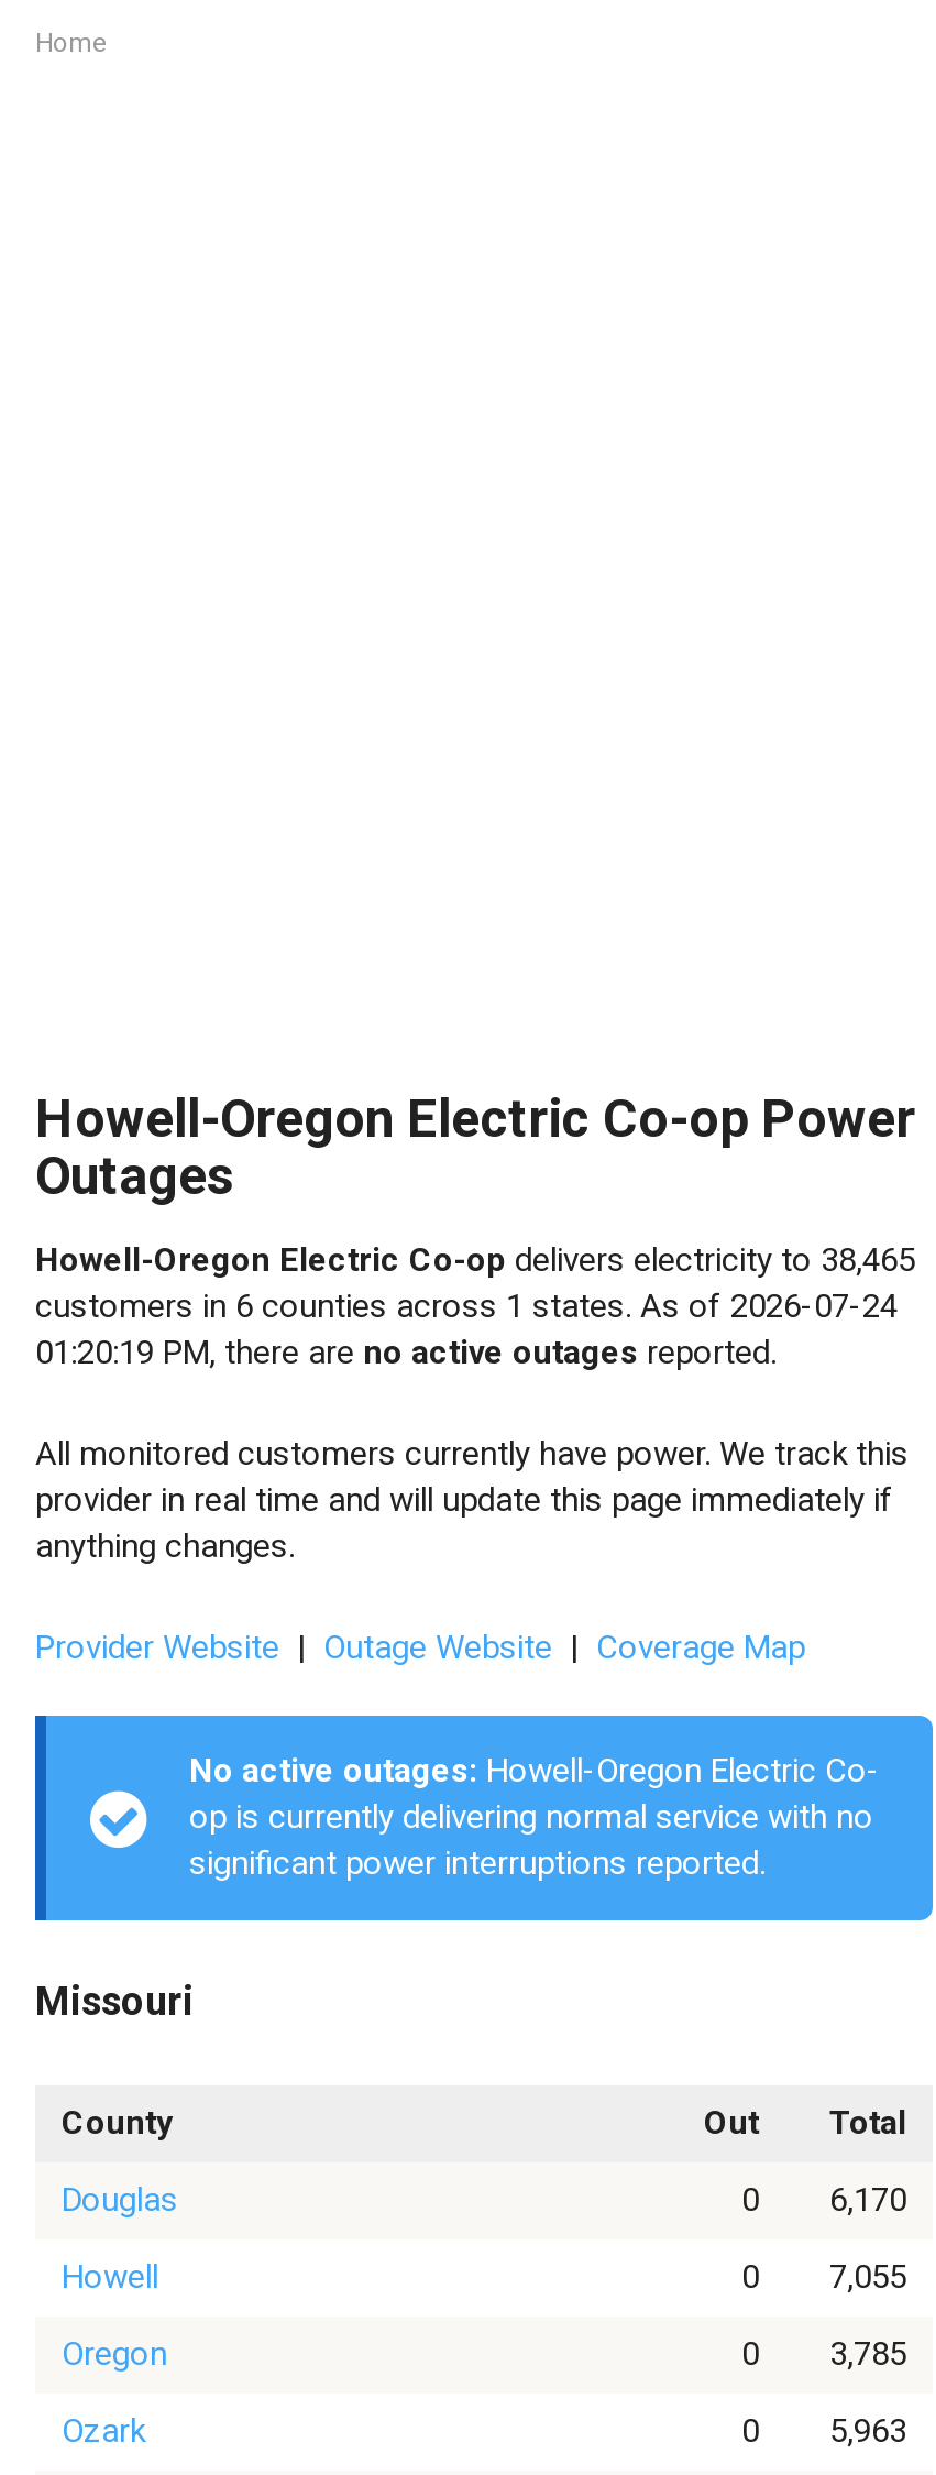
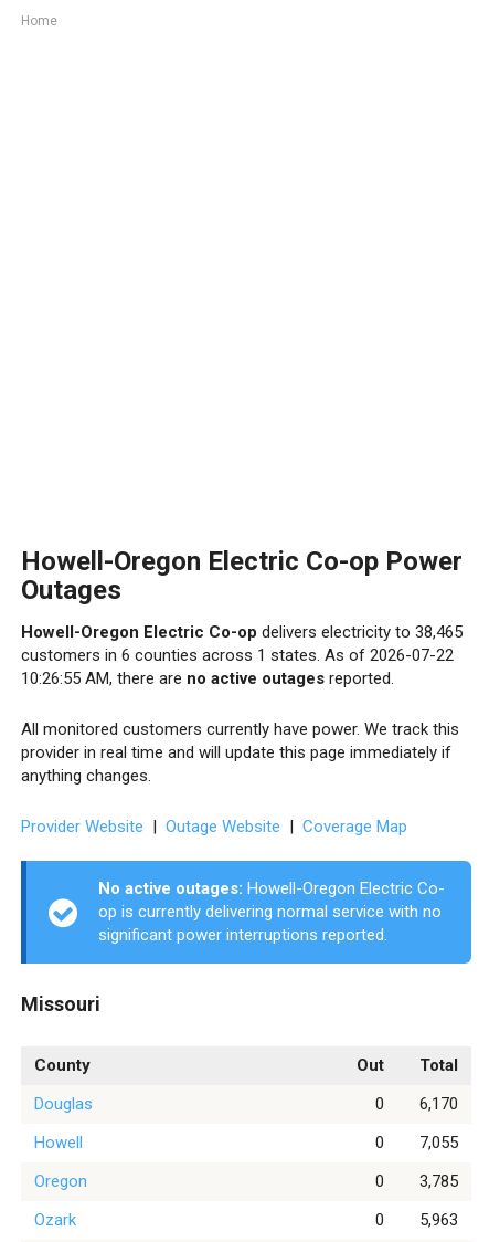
[35,1286,898,1326] customers in 6 counties across 1 states. As of 2026-07-24 -> [21,645,454,665] customers in 6 counties across 1 states. As of 2026-07-22
[35,1333,777,1372] 01:20:19 PM, there are no active outages reported. -> [21,669,394,688] 10:26:55 AM, there are no active outages reported.

